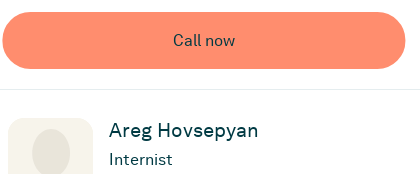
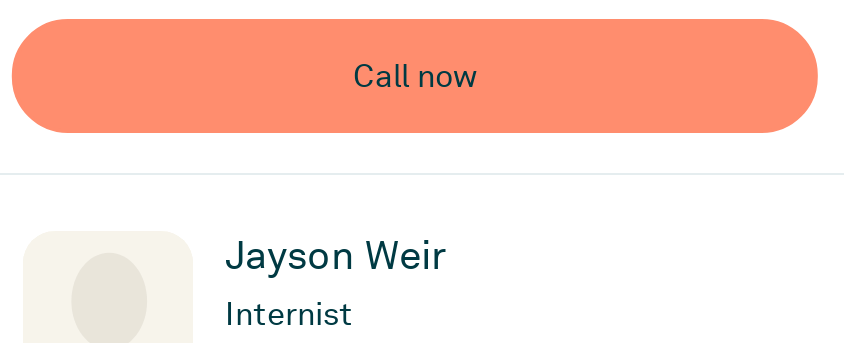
[109,118,259,142] Areg Hovsepyan -> [225,231,447,279] Jayson Weir

